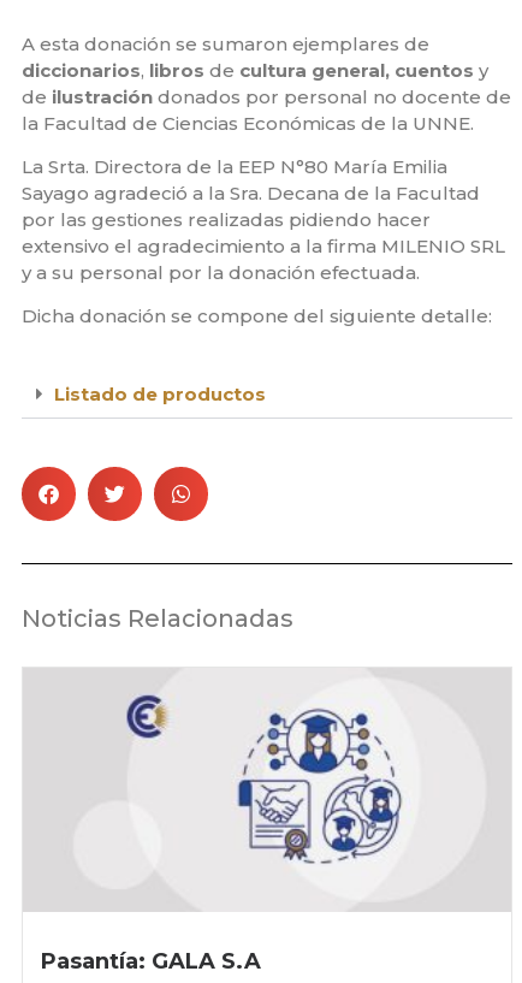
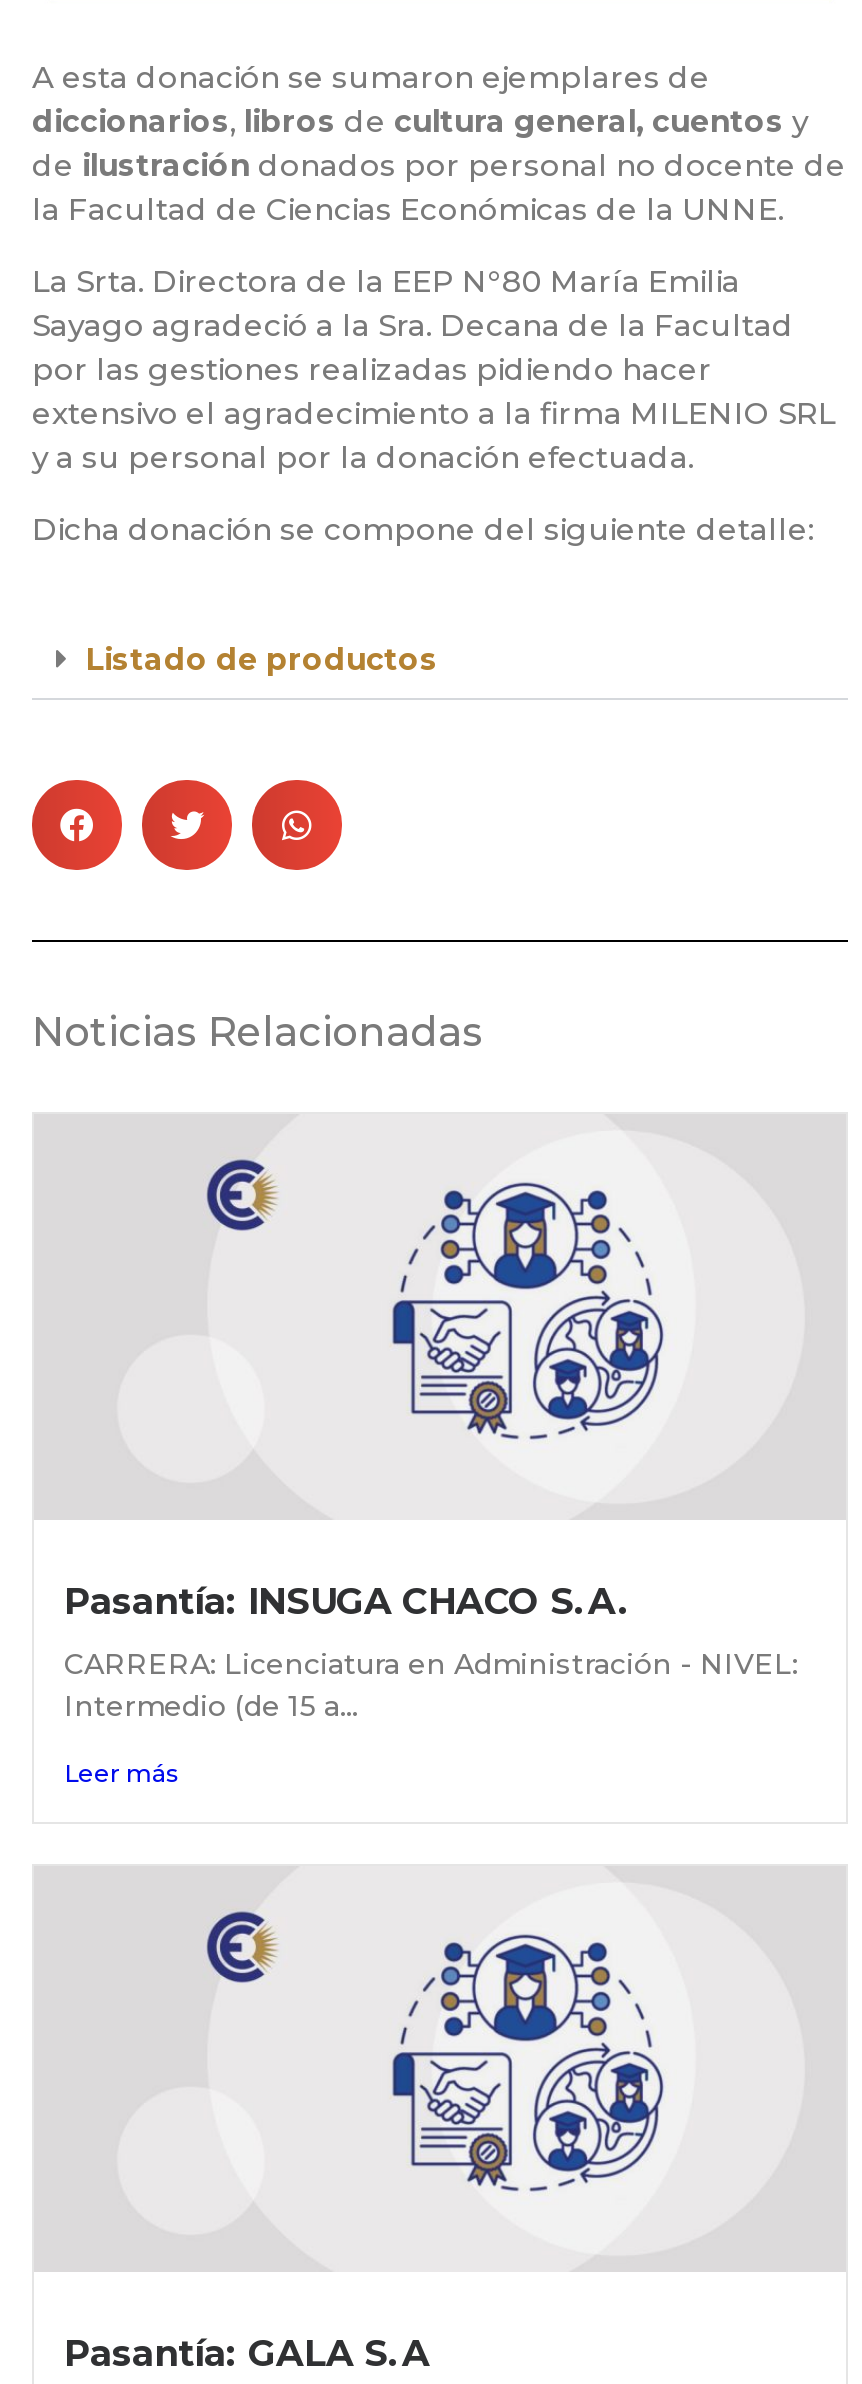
none -> [64,1579,798,1787] Pasantía: INSUGA CHACO S.A. | CARRERA: Licenciatura en Administración - NIVEL: | Intermedio (de 15 a... | Leer más

